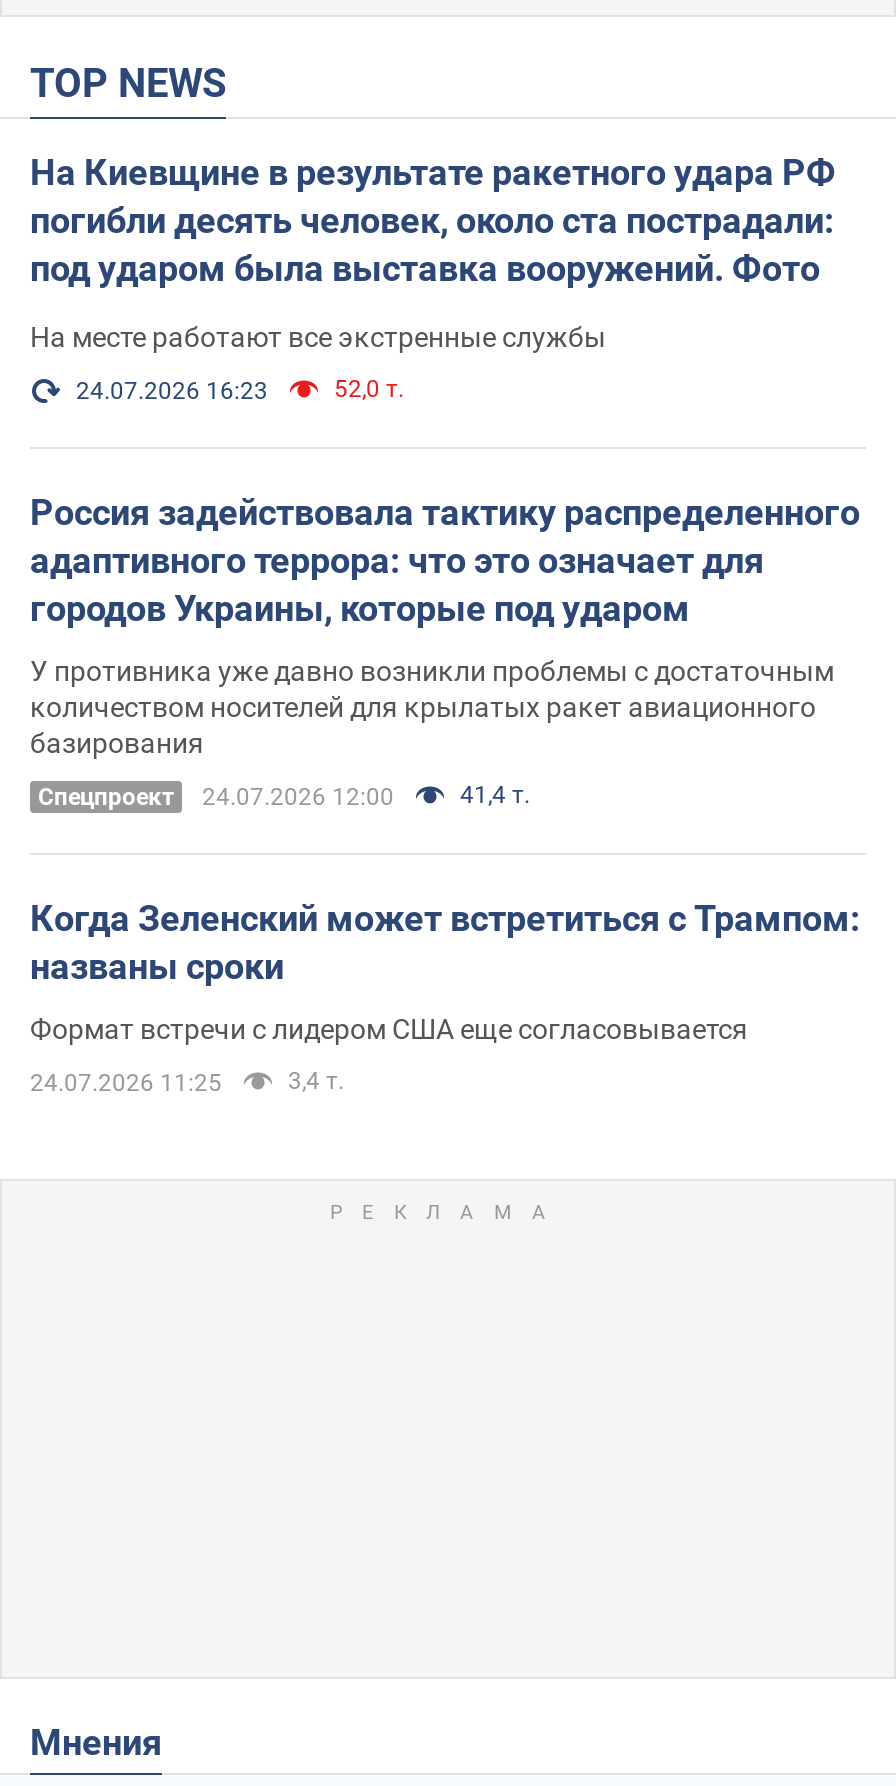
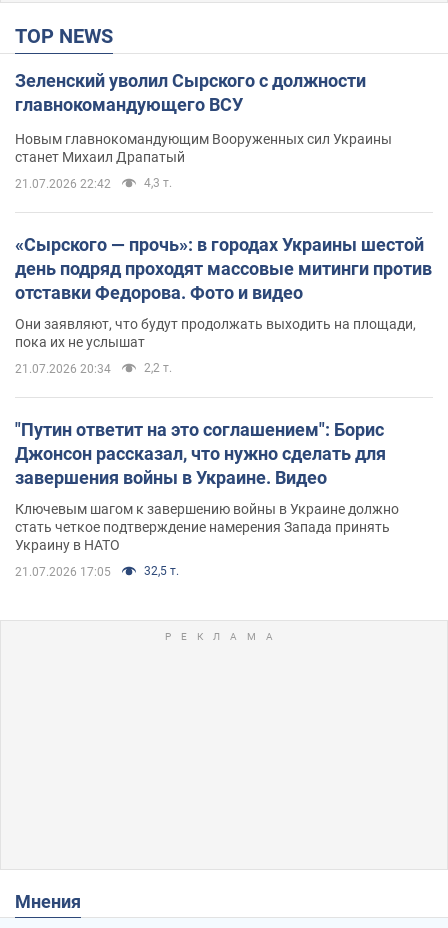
[30,150,836,288] На Киевщине в результате ракетного удара РФ | погибли десять человек, около ста пострадали: | под ударом была выставка вооружений. Фото -> [15,70,366,115] Зеленский уволил Сырского с должности | главнокомандующего ВСУ
[30,320,606,352] На месте работают все экстренные службы -> [15,131,392,165] Новым главнокомандующим Вооруженных сил Украины | станет Михаил Драпатый
[76,374,404,404] 24.07.2026 16:23 | 52,0 т. -> [15,176,172,191] 21.07.2026 22:42 | 4,3 т.
[30,490,860,628] Россия задействовала тактику распределенного | адаптивного террора: что это означает для | городов Украины, которые под ударом -> [15,234,432,303] «Сырского — прочь»: в городах Украины шестой | день подряд проходят массовые митинги против | отставки Федорова. Фото и видео
[30,654,834,758] У противника уже давно возникли проблемы с достаточным | количеством носителей для крылатых ракет авиационного | базирования -> [15,316,416,350] Они заявляют, что будут продолжать выходить на площади, | пока их не услышат
[38,780,530,810] Спецпроект | 24.07.2026 12:00 | 41,4 т. -> [15,361,172,376] 21.07.2026 20:34 | 2,2 т.
[30,896,860,986] Когда Зеленский может встретиться с Трампом: | названы сроки -> [15,419,386,488] "Путин ответит на это соглашением": Борис | Джонсон рассказал, что нужно сделать для | завершения войны в Украине. Видео
[30,1012,748,1044] Формат встречи с лидером США еще согласовывается -> [15,501,399,553] Ключевым шагом к завершению войны в Украине должно | стать четкое подтверждение намерения Запада принять | Украину в НАТО
[30,1066,344,1096] 24.07.2026 11:25 | 3,4 т. -> [15,564,179,579] 21.07.2026 17:05 | 32,5 т.

